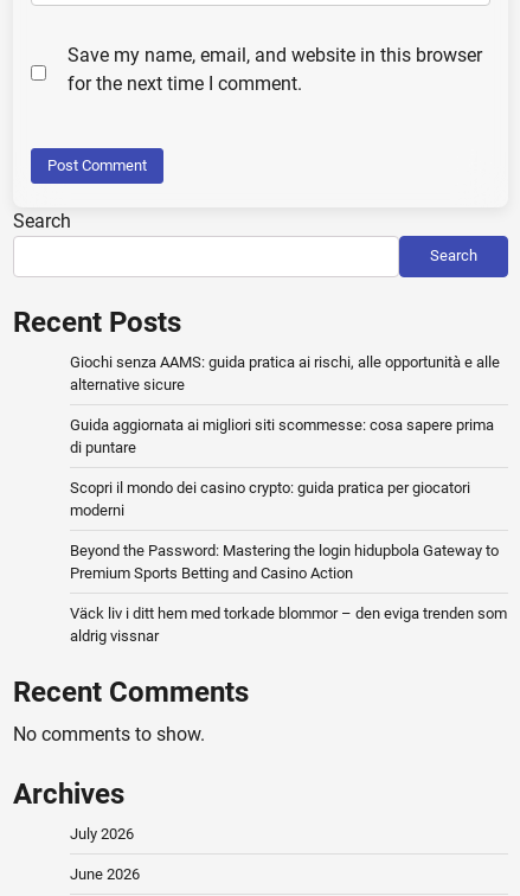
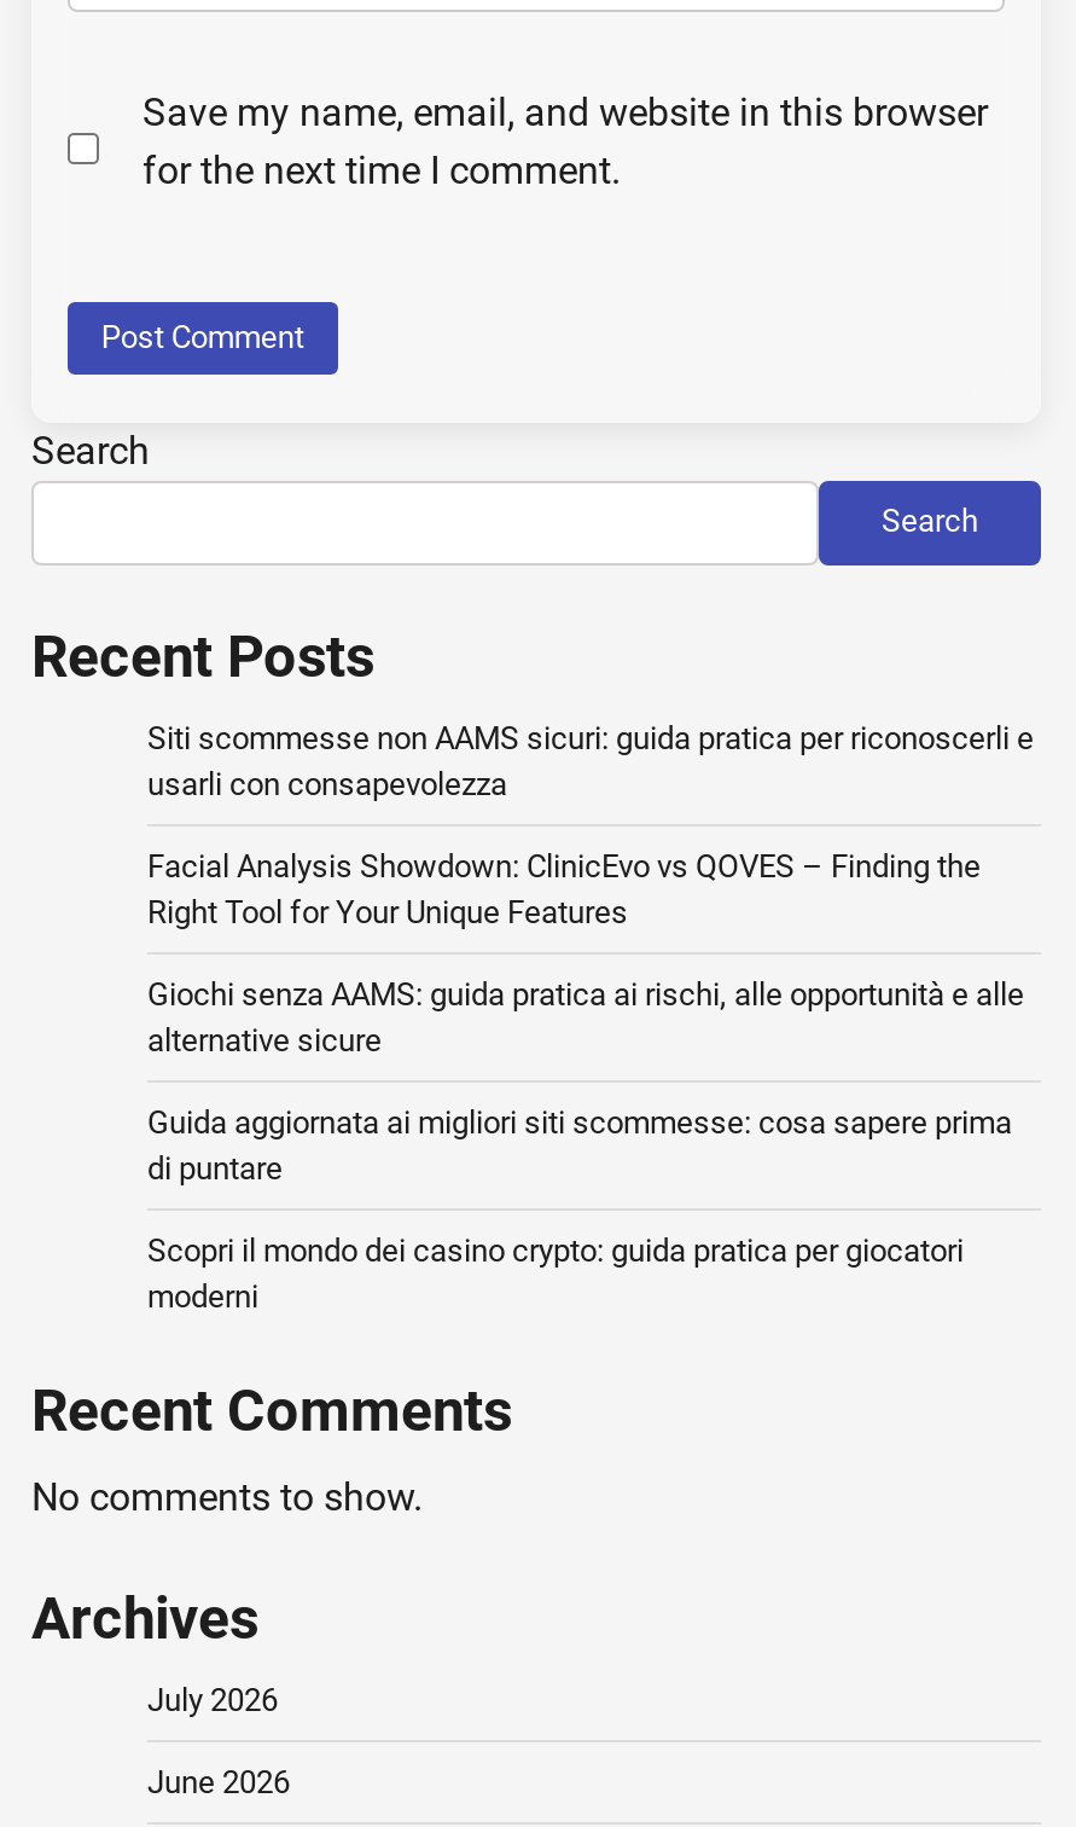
none -> [147,720,1034,930] Siti scommesse non AAMS sicuri: guida pratica per riconoscerli e | usarli con consapevolezza | Facial Analysis Showdown: ClinicEvo vs QOVES – Finding the | Right Tool for Your Unique Features
moved [70,353,500,519] -> [147,976,1024,1314]: Giochi senza AAMS: guida pratica ai rischi, alle opportunità e alle | alternative sicure | Guida aggiornata ai migliori siti scommesse: cosa sapere prima | di puntare | Scopri il mondo dei casino crypto: guida pratica per giocatori | moderni
[70,541,507,645] Beyond the Password: Mastering the login hidupbola Gateway to | Premium Sports Betting and Casino Action | Väck liv i ditt hem med torkade blommor – den eviga trenden som | aldrig vissnar -> none

